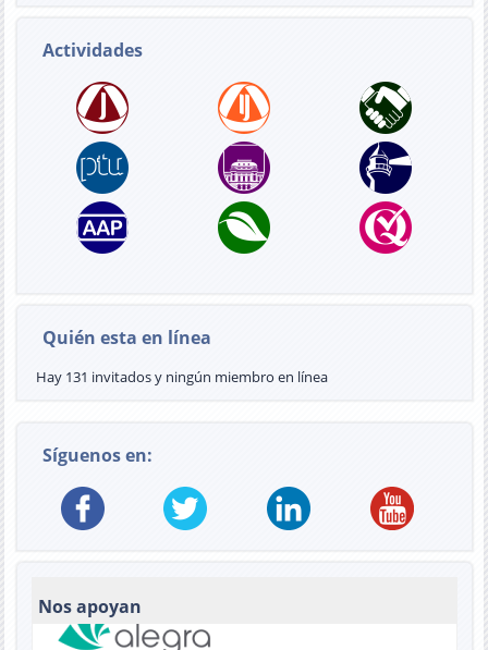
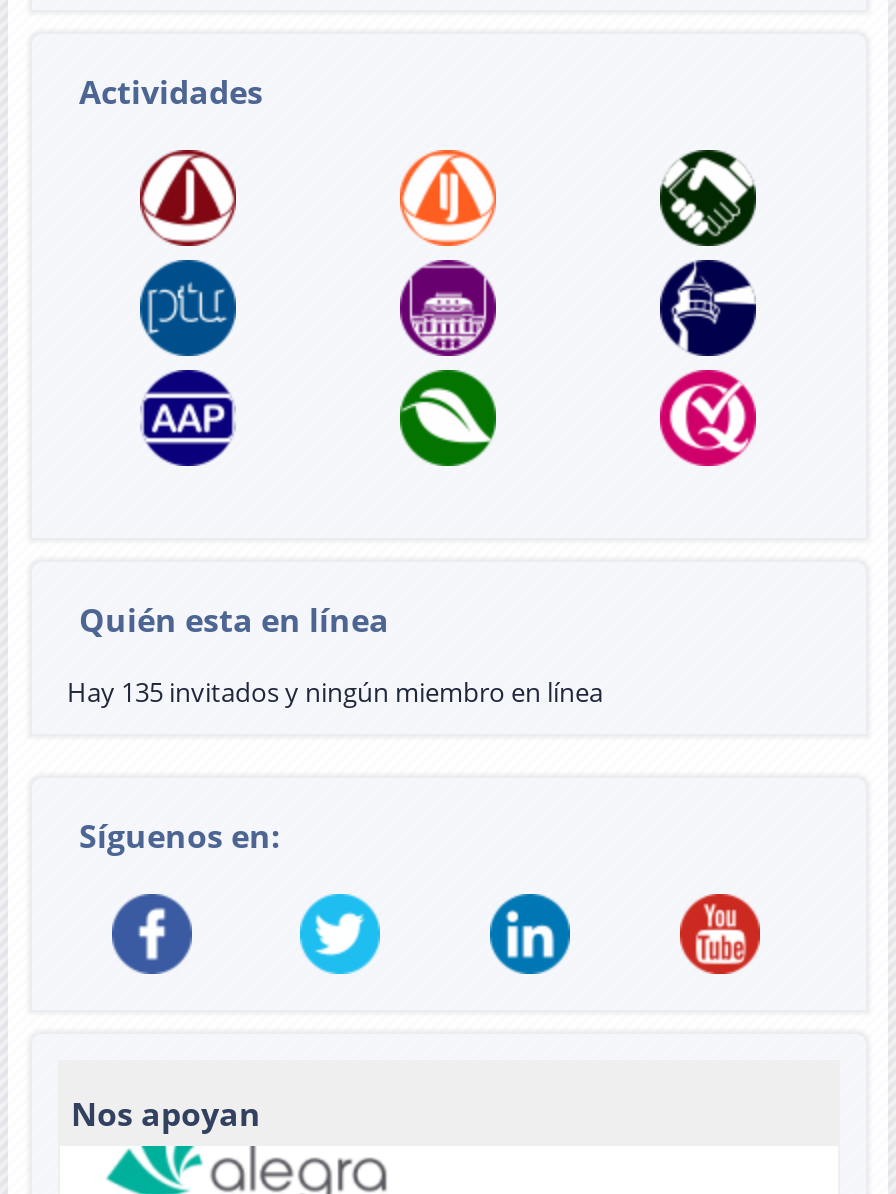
[36,367,328,387] Hay 131 invitados y ningún miembro en línea -> [67,675,603,711] Hay 135 invitados y ningún miembro en línea

